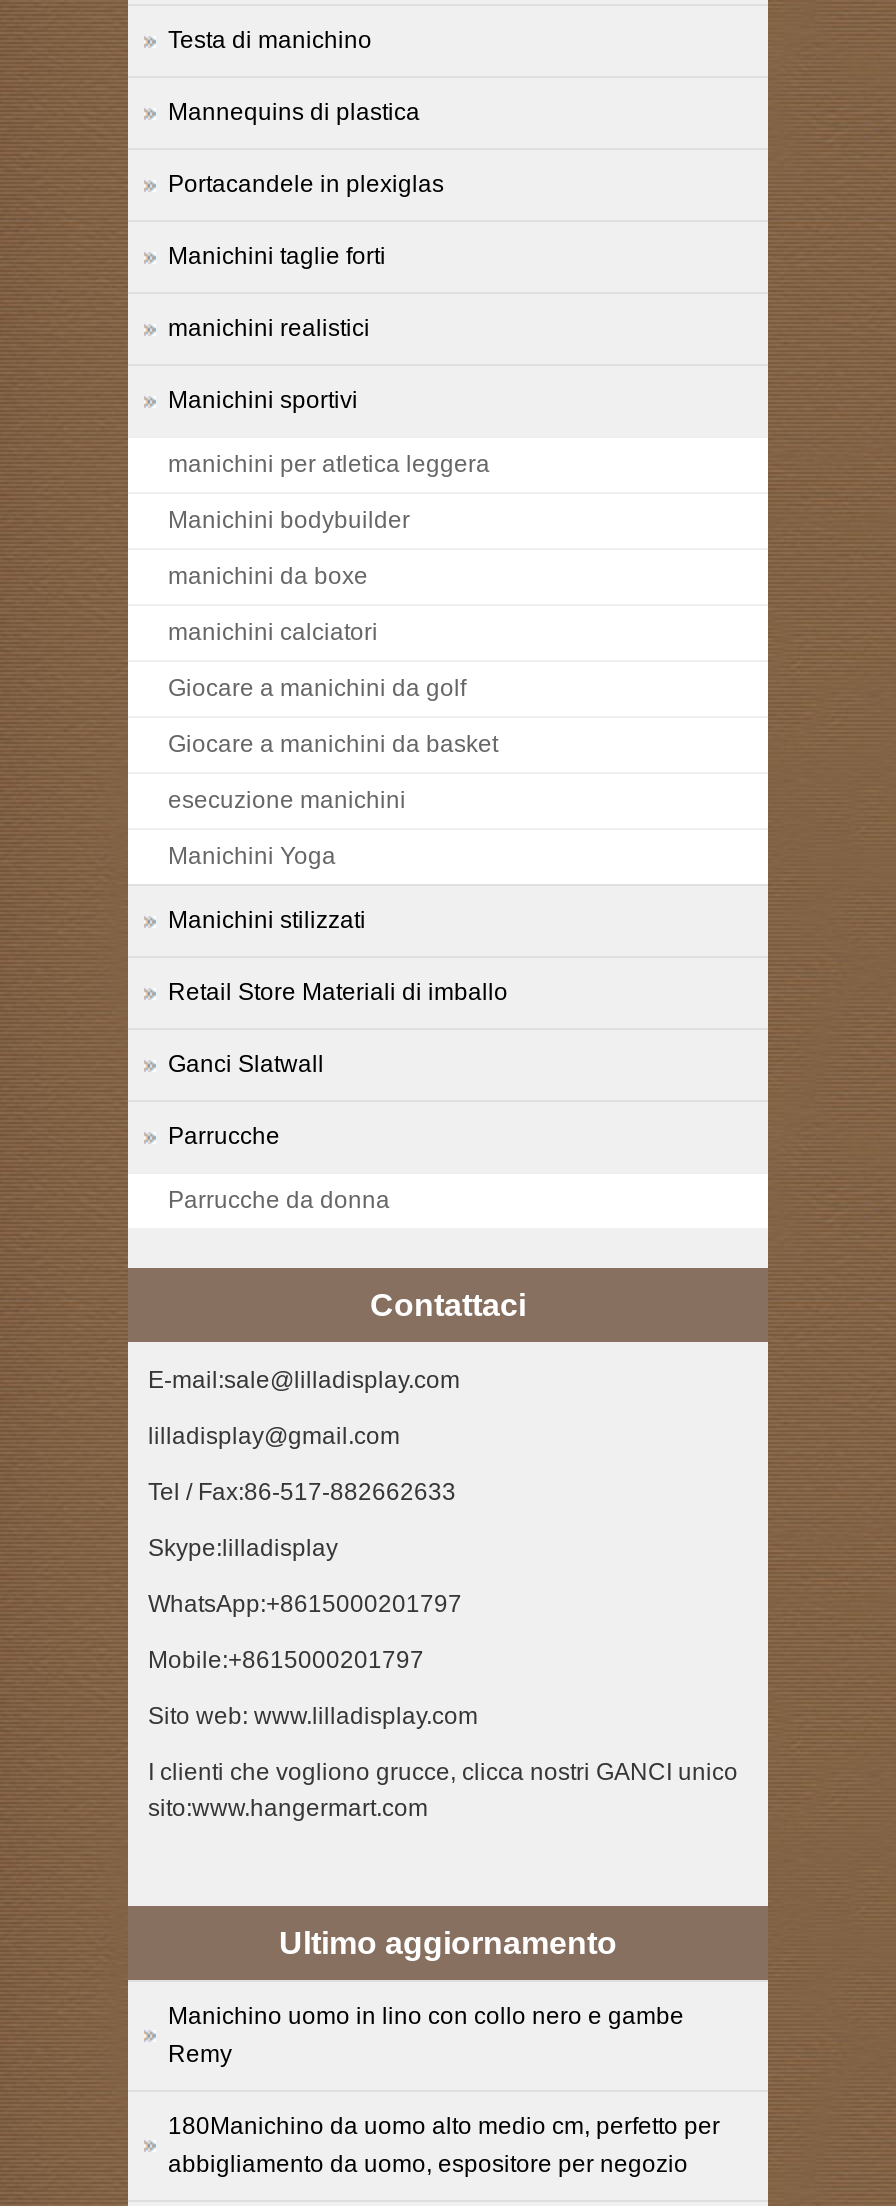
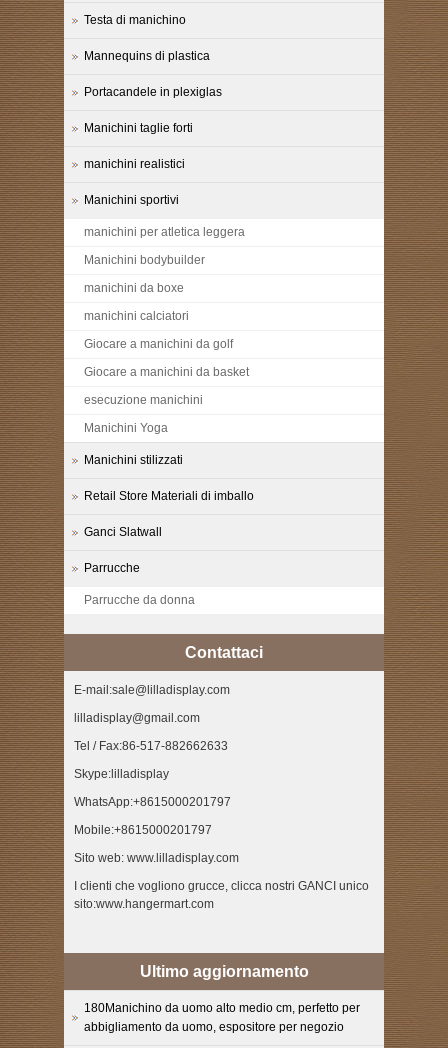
[168,2002,684,2068] Manichino uomo in lino con collo nero e gambe | Remy -> none

